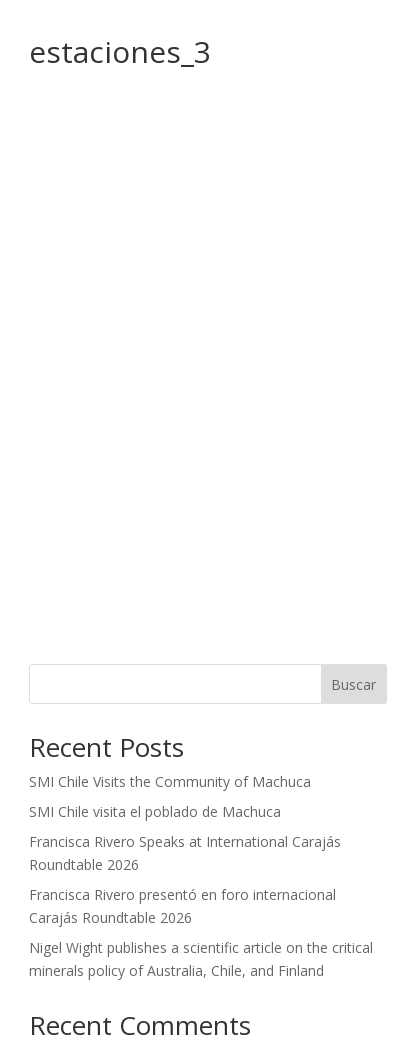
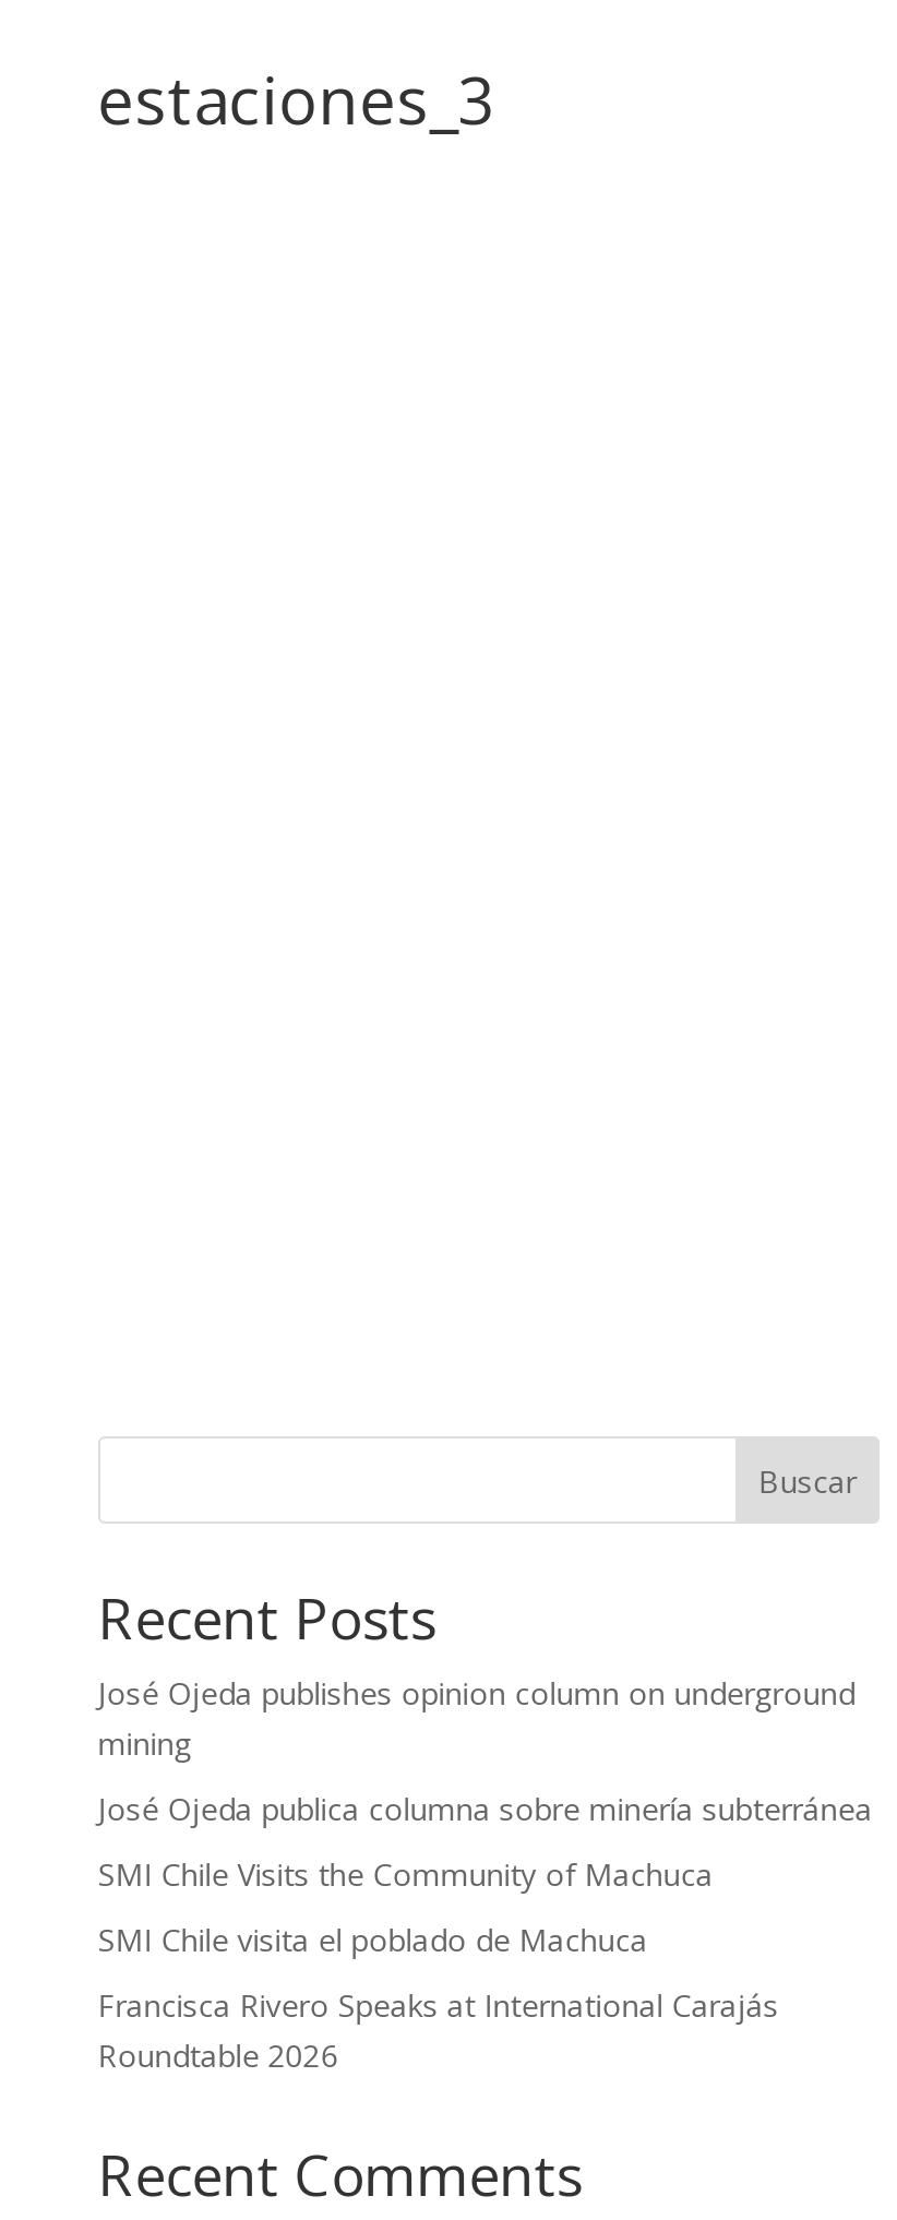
none -> [98,1672,873,1829] José Ojeda publishes opinion column on underground | mining | José Ojeda publica columna sobre minería subterránea
moved [29,772,341,874] -> [98,1853,779,2076]: SMI Chile Visits the Community of Machuca | SMI Chile visita el poblado de Machuca | Francisca Rivero Speaks at International Carajás | Roundtable 2026
[29,885,373,980] Francisca Rivero presentó en foro internacional | Carajás Roundtable 2026 | Nigel Wight publishes a scientific article on the critical | minerals policy of Australia, Chile, and Finland -> none

